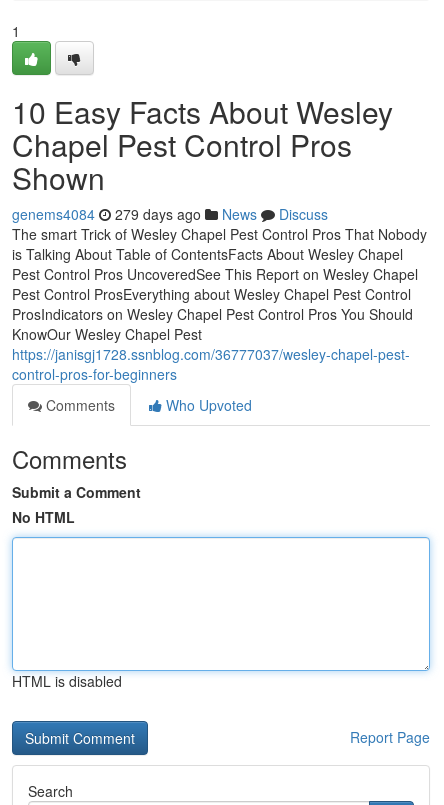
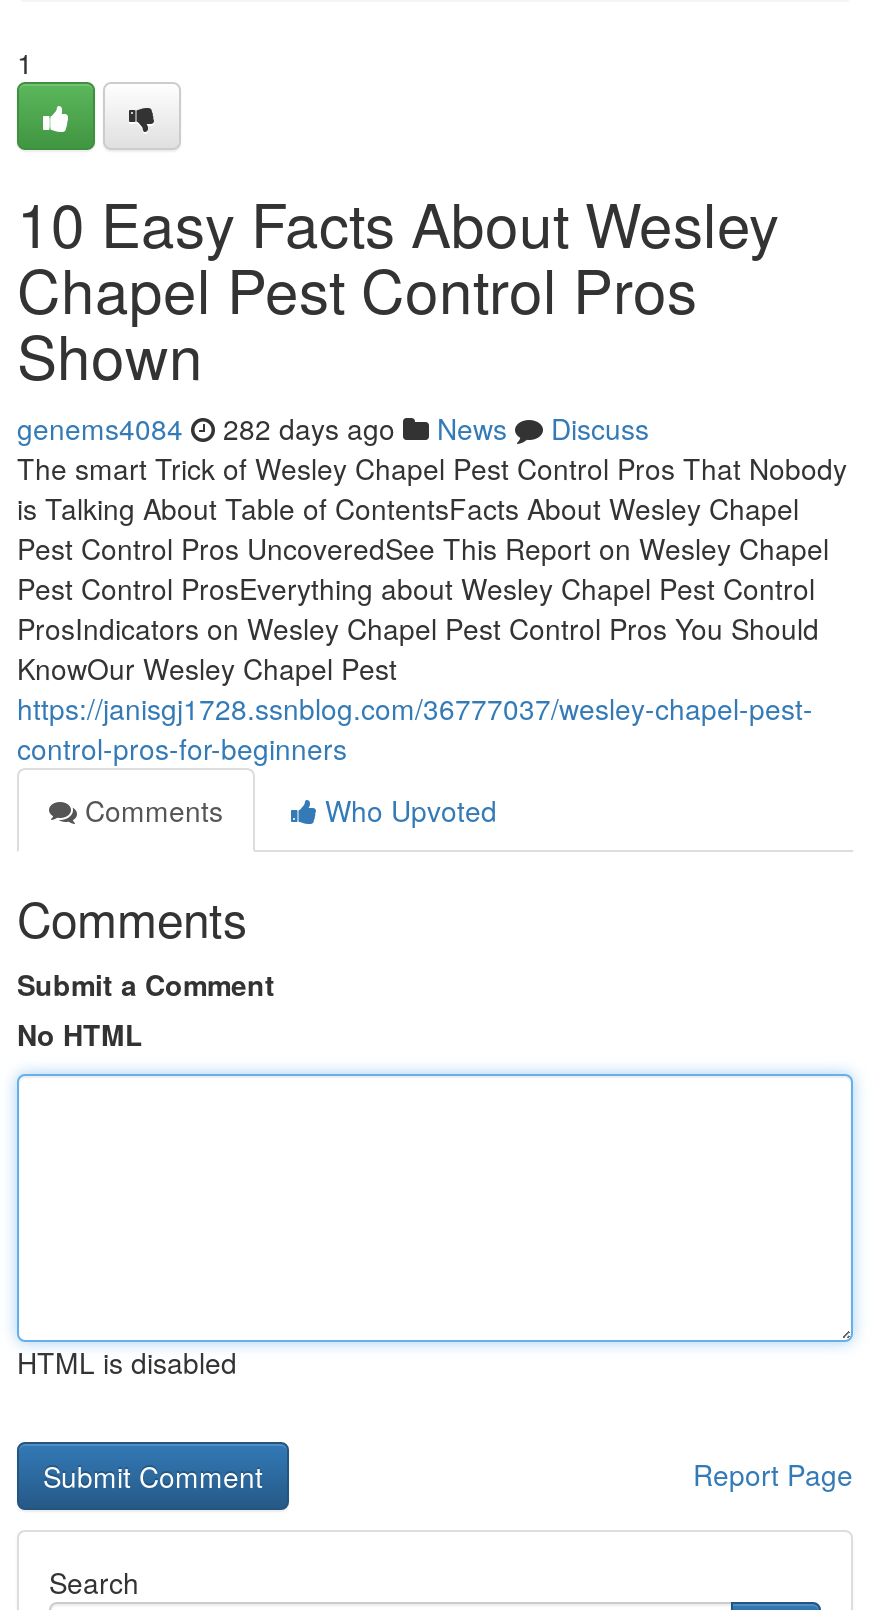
[12,204,328,224] genems4084 279 days ago News Discuss -> [17,408,649,448] genems4084 282 days ago News Discuss

